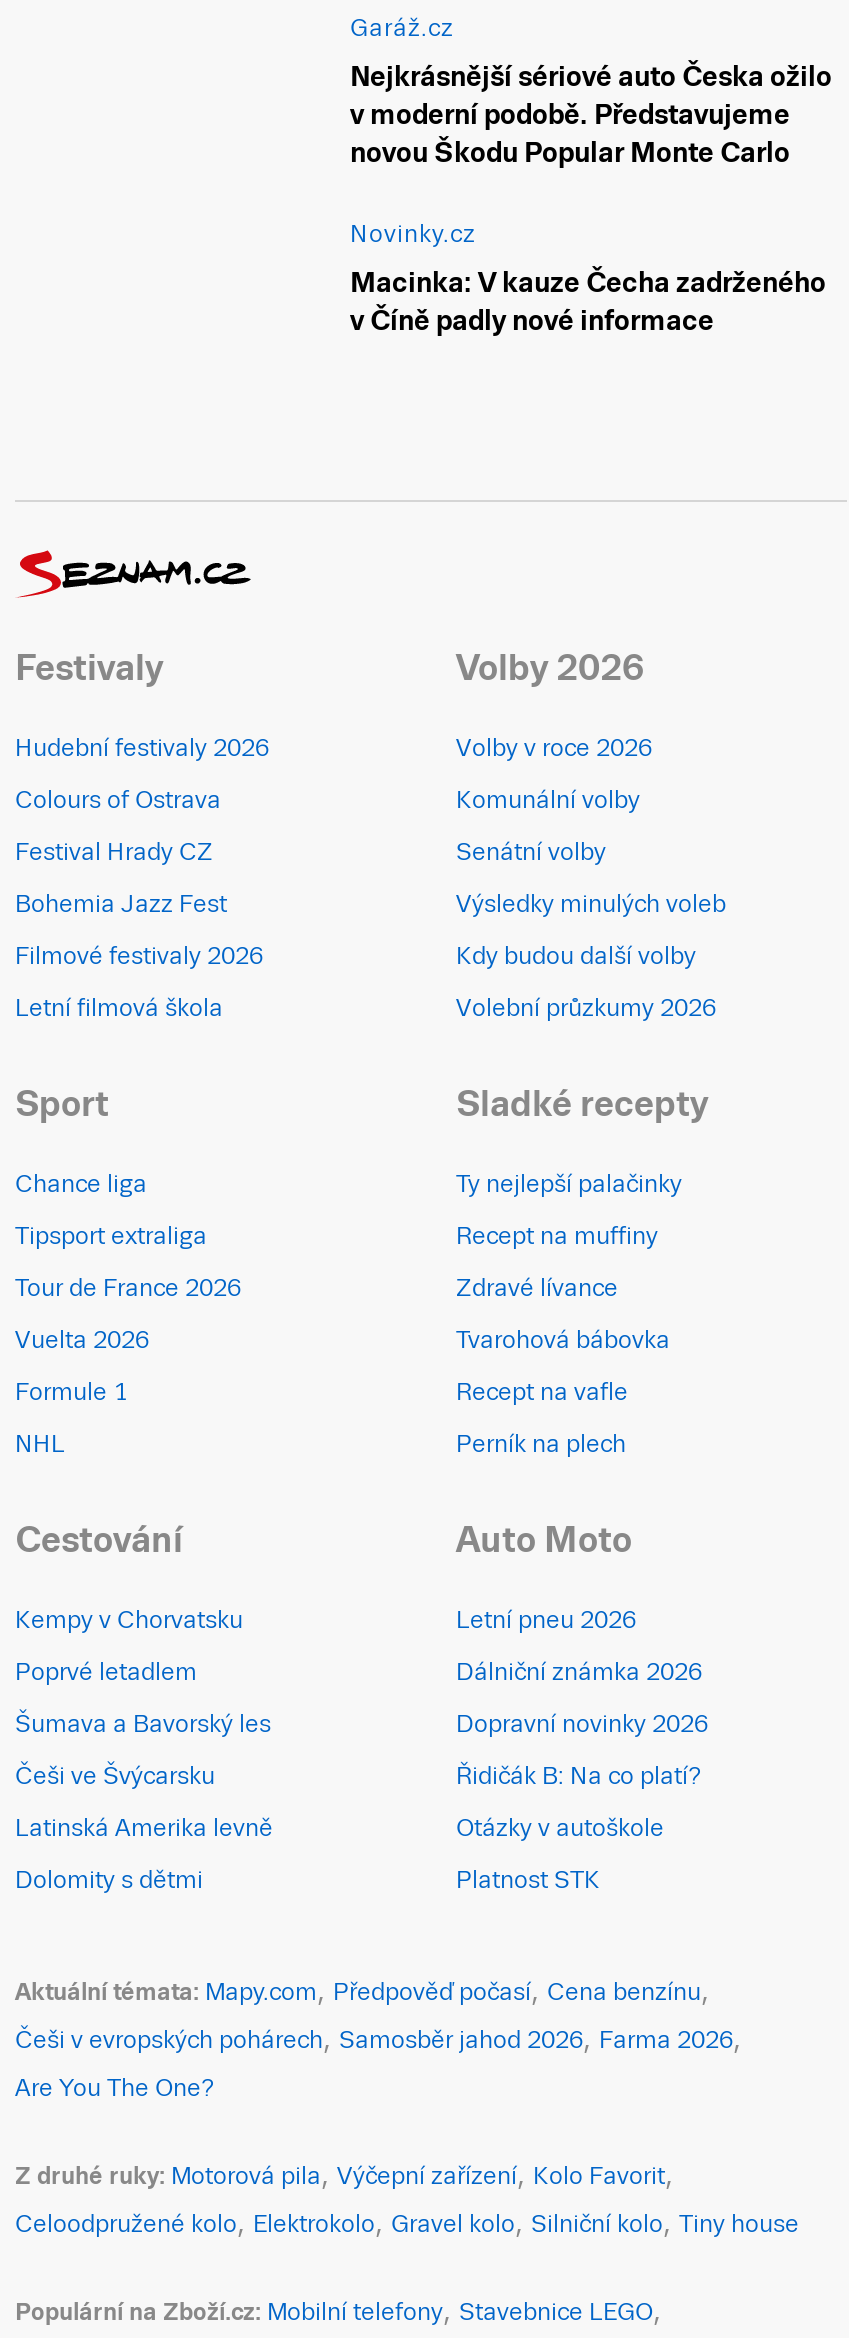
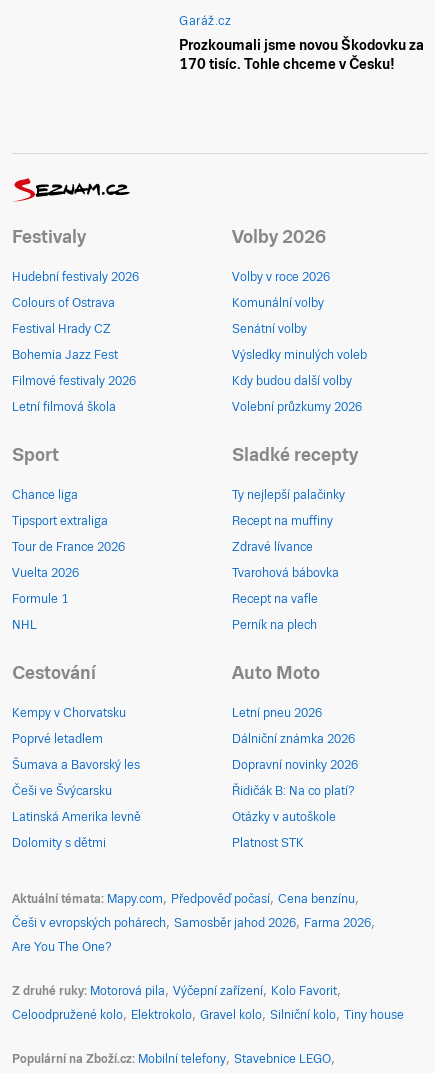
[350,60,832,337] Nejkrásnější sériové auto Česka ožilo | v moderní podobě. Představujeme | novou Škodu Popular Monte Carlo | Novinky.cz | Macinka: V kauze Čecha zadrženého | v Číně padly nové informace -> [179,37,424,72] Prozkoumali jsme novou Škodovku za | 170 tisíc. Tohle chceme v Česku!

